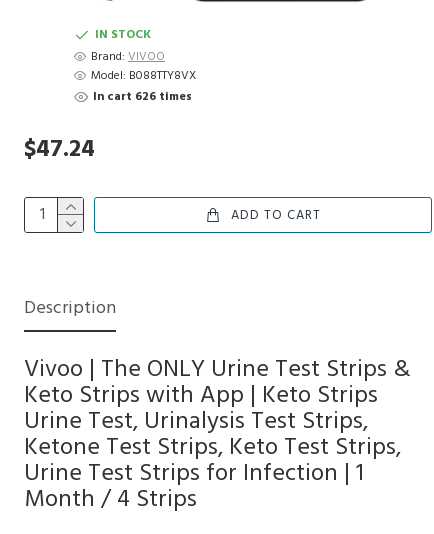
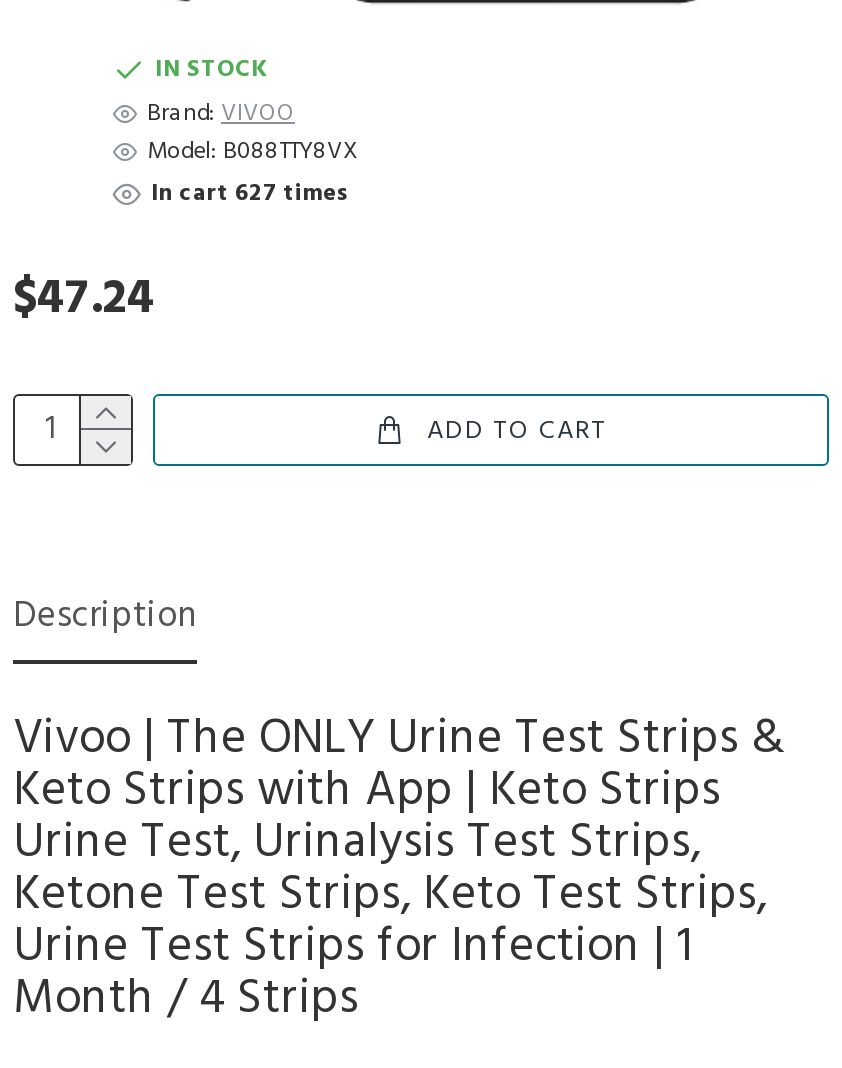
[93,86,192,106] In cart 626 times -> [151,173,349,213] In cart 627 times

